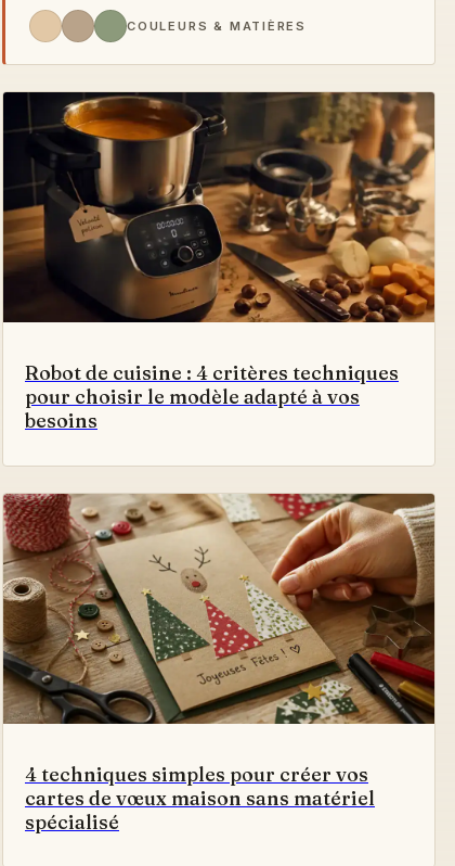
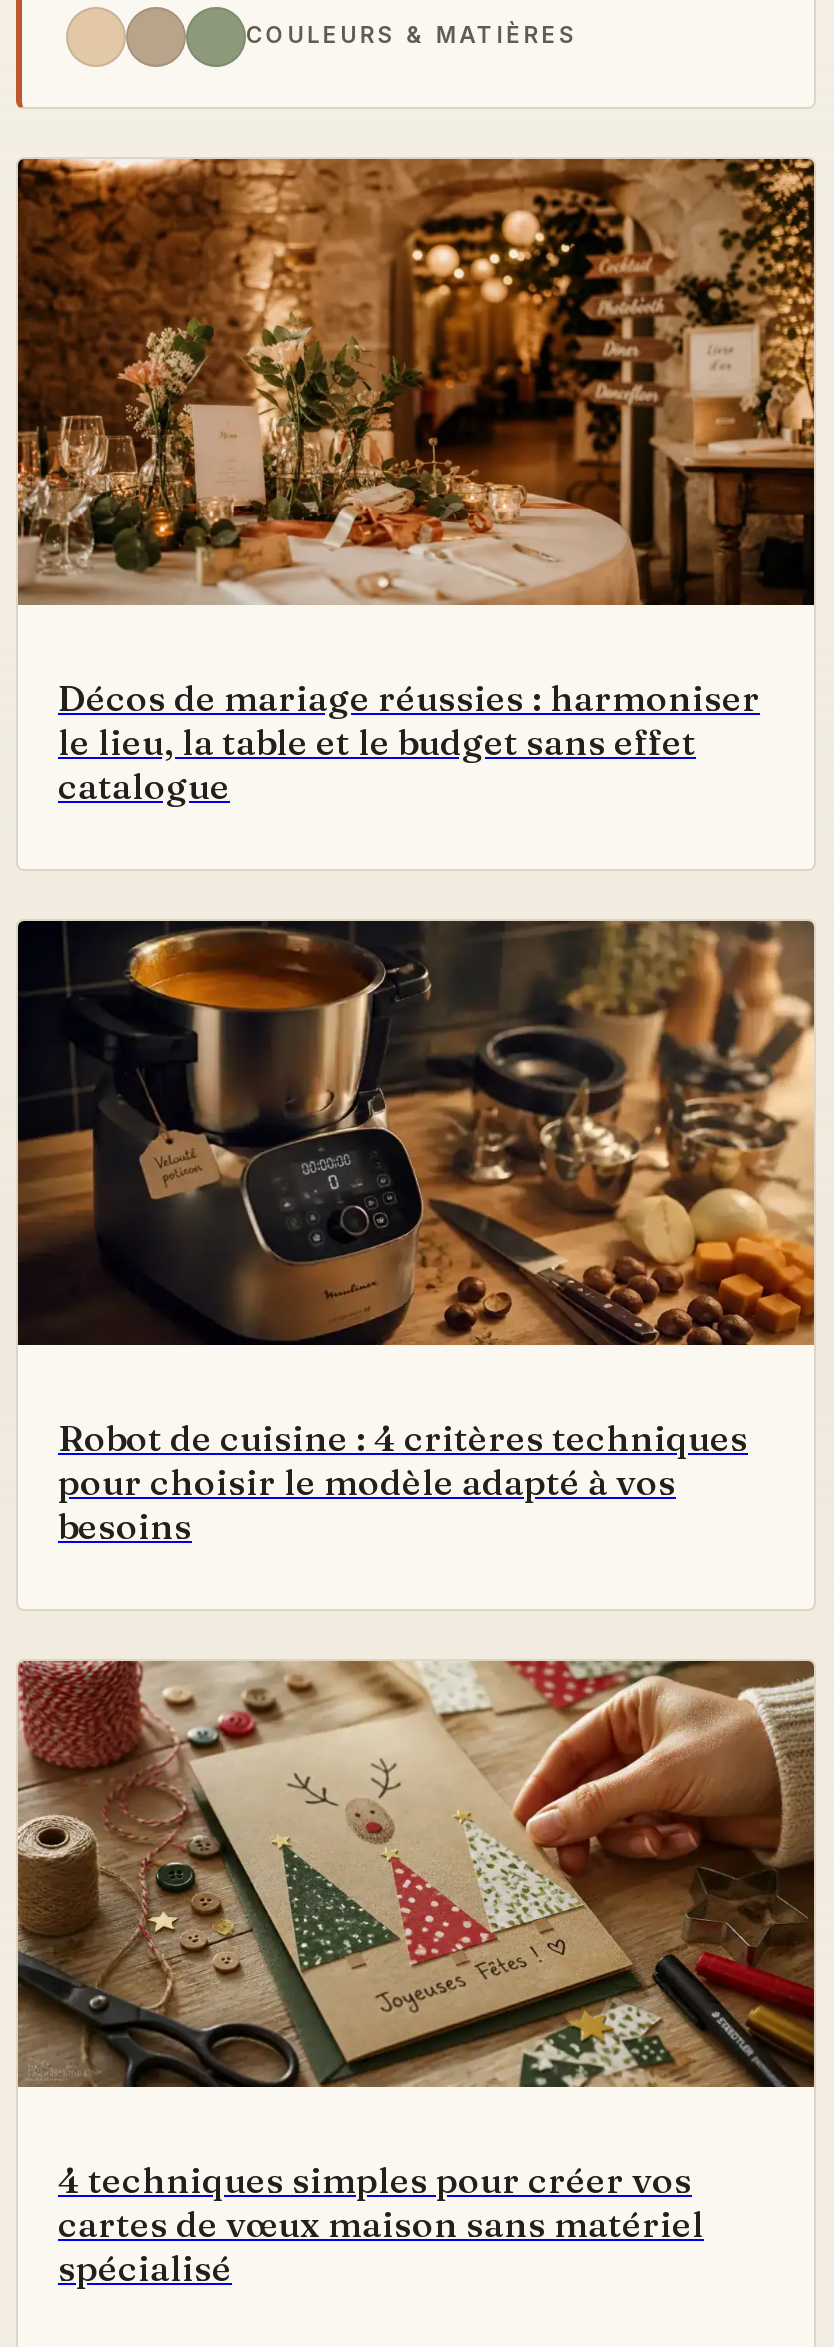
none -> [16,158,816,810] [image] | Décos de mariage réussies : harmoniser | le lieu, la table et le budget sans effet | catalogue

